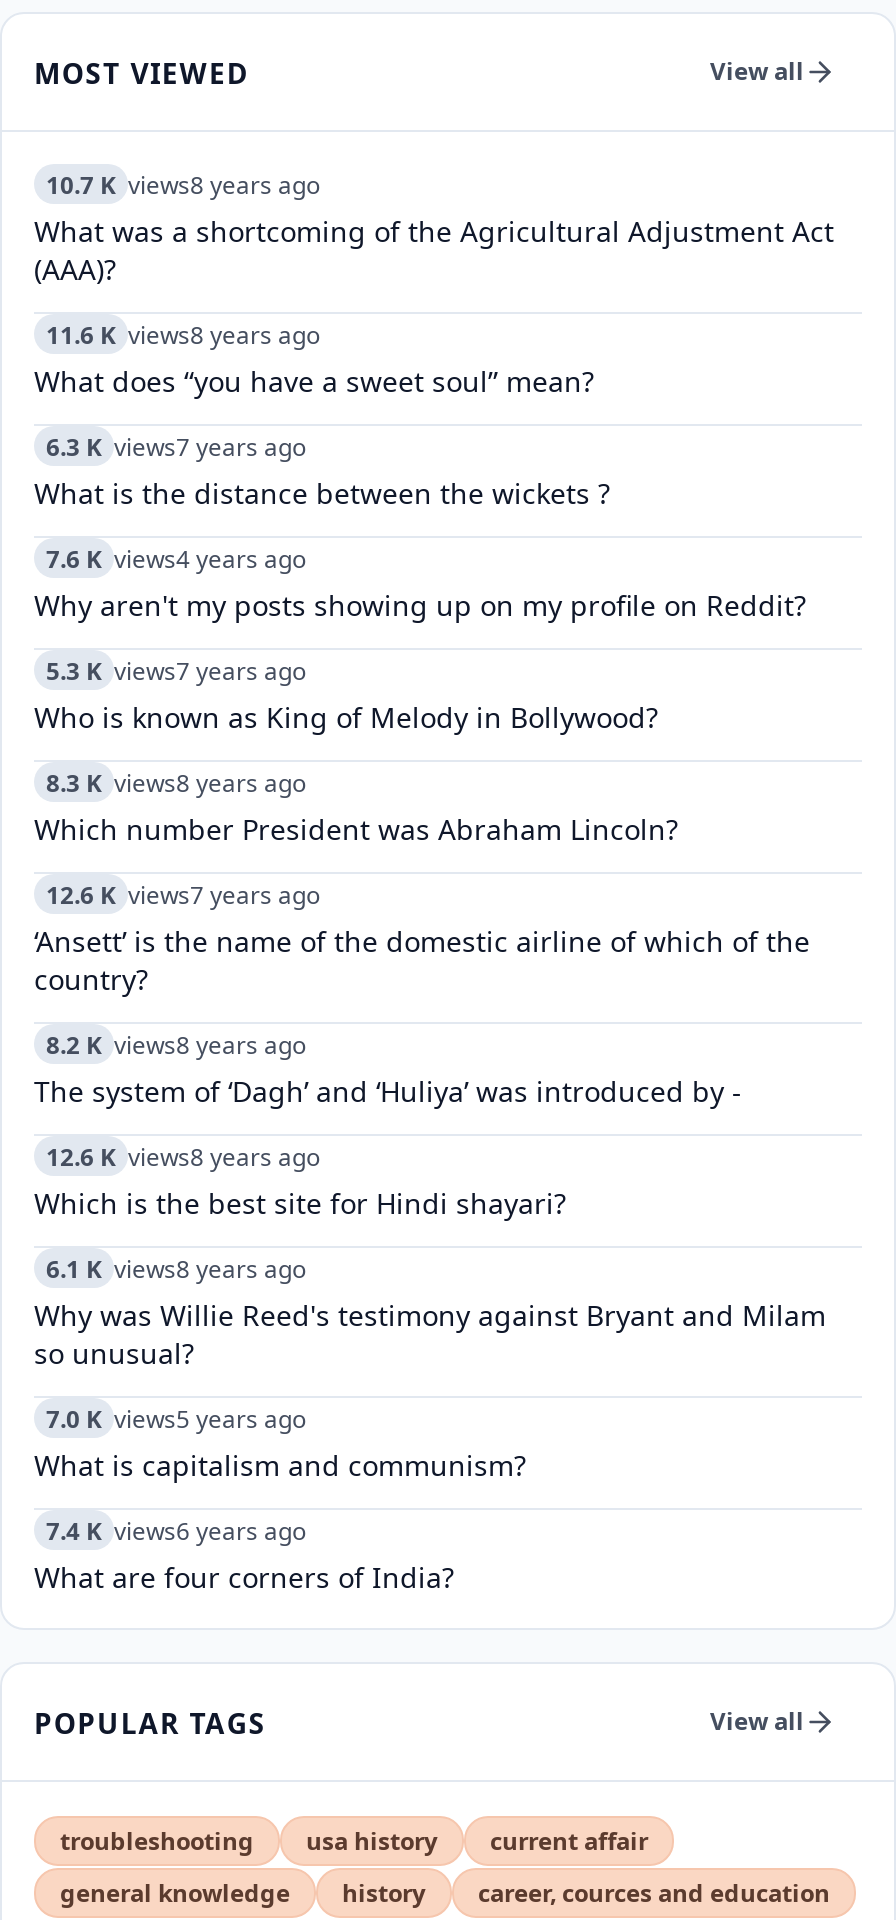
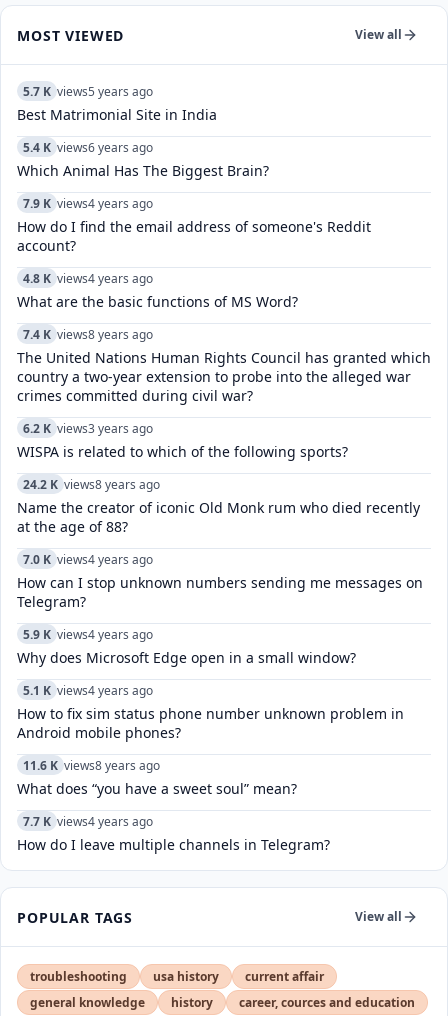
[34,167,834,288] 10.7 K views8 years ago | What was a shortcoming of the Agricultural Adjustment Act | (AAA)? -> [17,82,431,742] 5.7 K views5 years ago | Best Matrimonial Site in India | 5.4 K views6 years ago | Which Animal Has The Biggest Brain? | 7.9 K views4 years ago | How do I find the email address of someone's Reddit | account? | 4.8 K views4 years ago | What are the basic functions of MS Word? | 7.4 K views8 years ago | The United Nations Human Rights Council has granted which | country a two-year extension to probe into the alleged war | crimes committed during civil war? | 6.2 K views3 years ago | WISPA is related to which of the following sports? | 24.2 K views8 years ago | Name the creator of iconic Old Monk rum who died recently | at the age of 88? | 7.0 K views4 years ago | How can I stop unknown numbers sending me messages on | Telegram? | 5.9 K views4 years ago | Why does Microsoft Edge open in a small window? | 5.1 K views4 years ago | How to fix sim status phone number unknown problem in | Android mobile phones?
moved [34,317,594,400] -> [17,756,297,798]: 11.6 K views8 years ago | What does “you have a sweet soul” mean?
[34,429,826,1596] 6.3 K views7 years ago | What is the distance between the wickets ? | 7.6 K views4 years ago | Why aren't my posts showing up on my profile on Reddit? | 5.3 K views7 years ago | Who is known as King of Melody in Bollywood? | 8.3 K views8 years ago | Which number President was Abraham Lincoln? | 12.6 K views7 years ago | ‘Ansett’ is the name of the domestic airline of which of the | country? | 8.2 K views8 years ago | The system of ‘Dagh’ and ‘Huliya’ was introduced by - | 12.6 K views8 years ago | Which is the best site for Hindi shayari? | 6.1 K views8 years ago | Why was Willie Reed's testimony against Bryant and Milam | so unusual? | 7.0 K views5 years ago | What is capitalism and communism? | 7.4 K views6 years ago | What are four corners of India? -> [17,812,330,854] 7.7 K views4 years ago | How do I leave multiple channels in Telegram?

